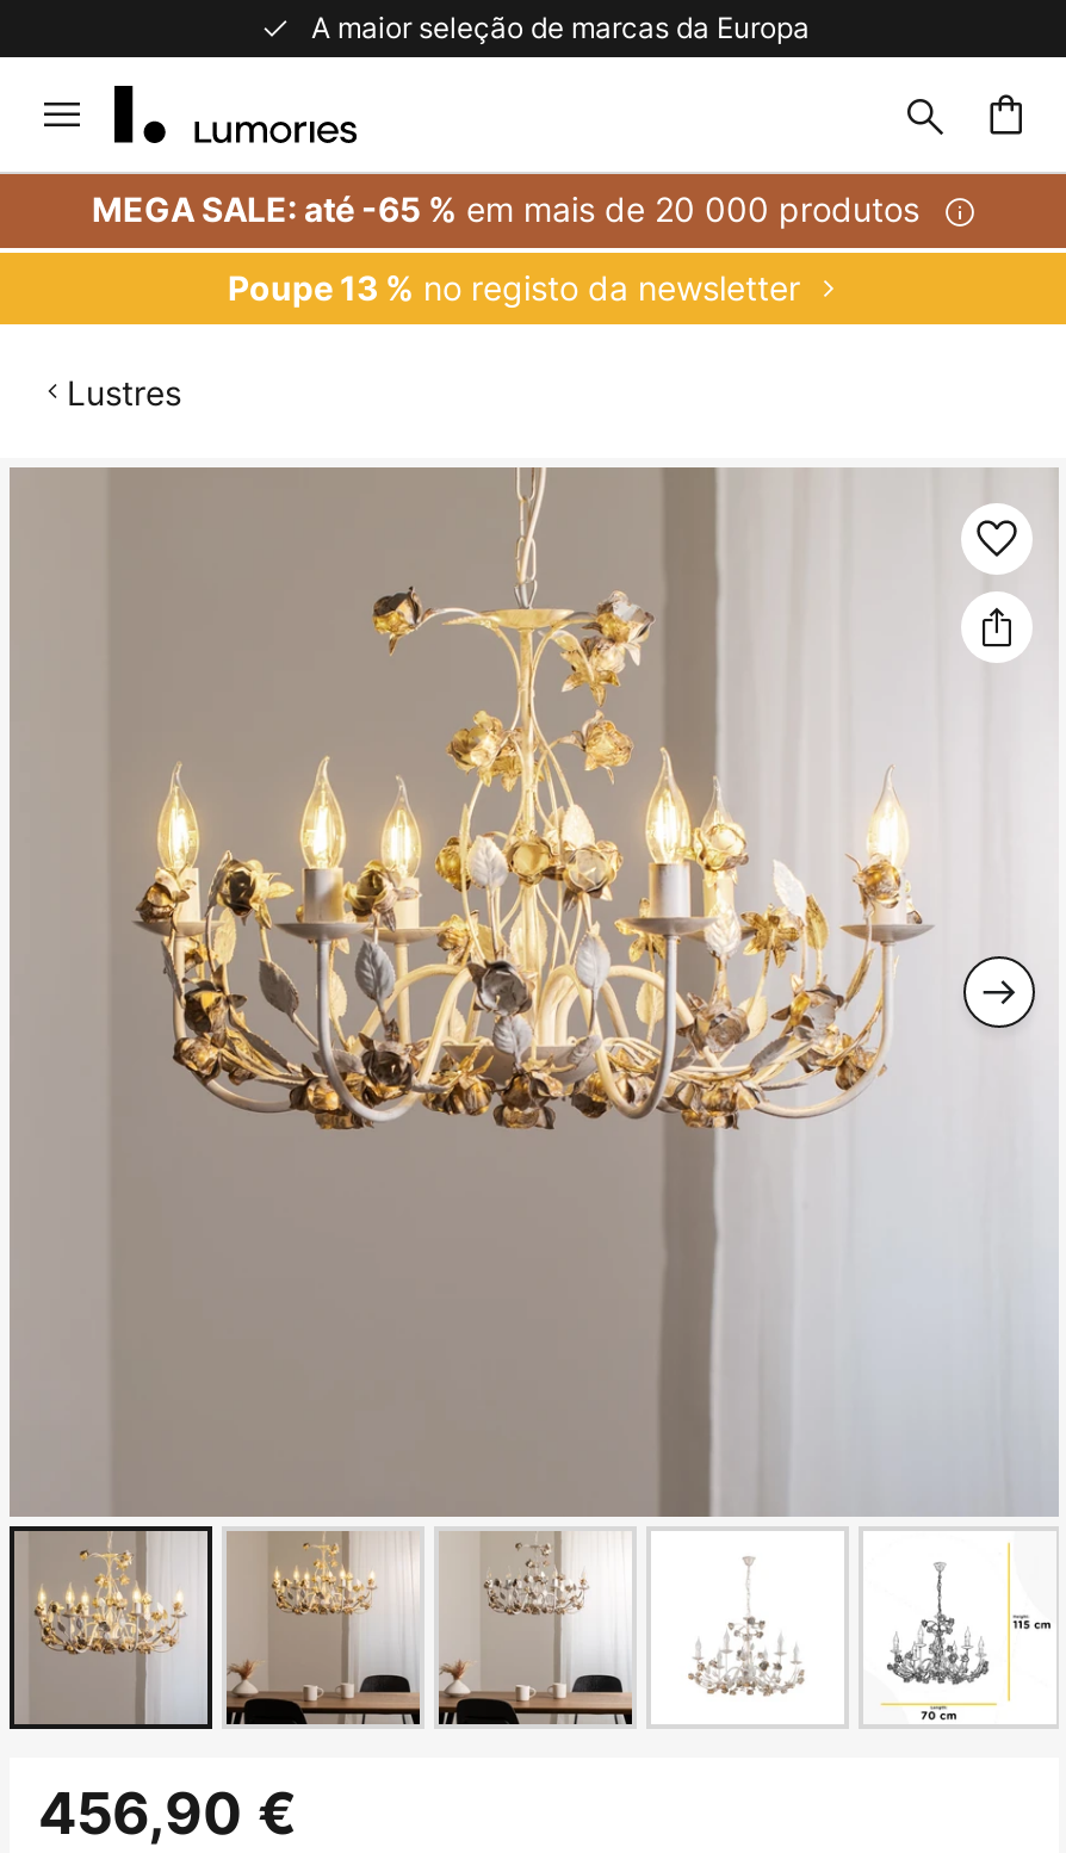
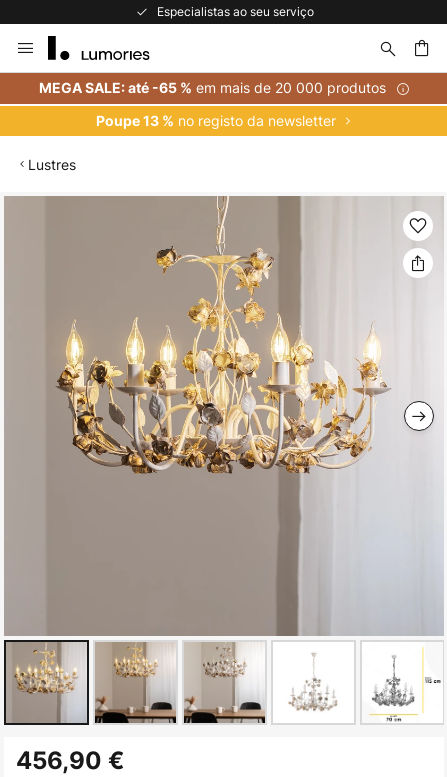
[311,7,810,48] A maior seleção de marcas da Europa -> [156,3,313,20] Especialistas ao seu serviço

